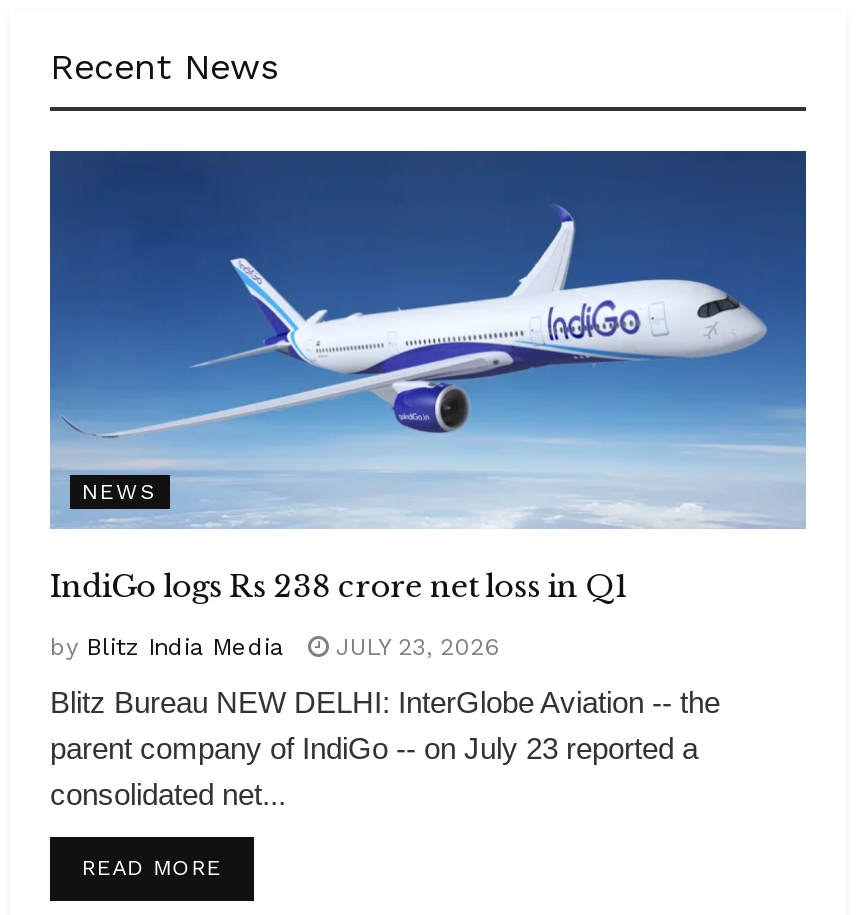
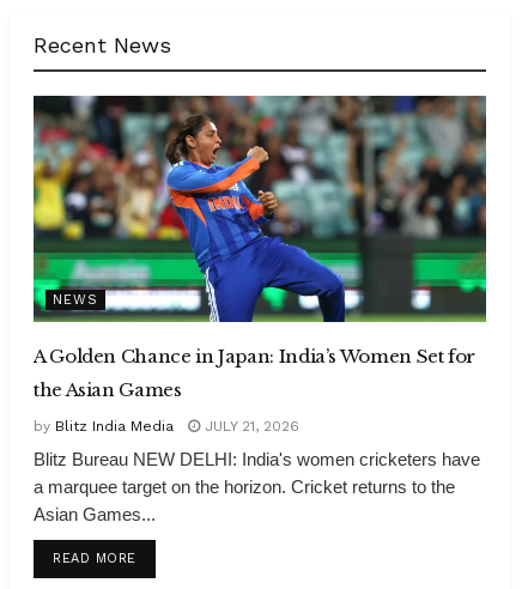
[48,149,808,605] [image] | IndiGo logs Rs 238 crore net loss in Q1 -> [32,95,487,401] [image] | A Golden Chance in Japan: India’s Women Set for | the Asian Games
[50,633,500,661] by Blitz India Media JULY 23, 2026 -> [34,418,299,435] by Blitz India Media JULY 21, 2026
[50,685,720,811] Blitz Bureau NEW DELHI: InterGlobe Aviation -- the | parent company of IndiGo -- on July 23 reported a | consolidated net... -> [34,449,480,524] Blitz Bureau NEW DELHI: India's women cricketers have | a marquee target on the horizon. Cricket returns to the | Asian Games...

